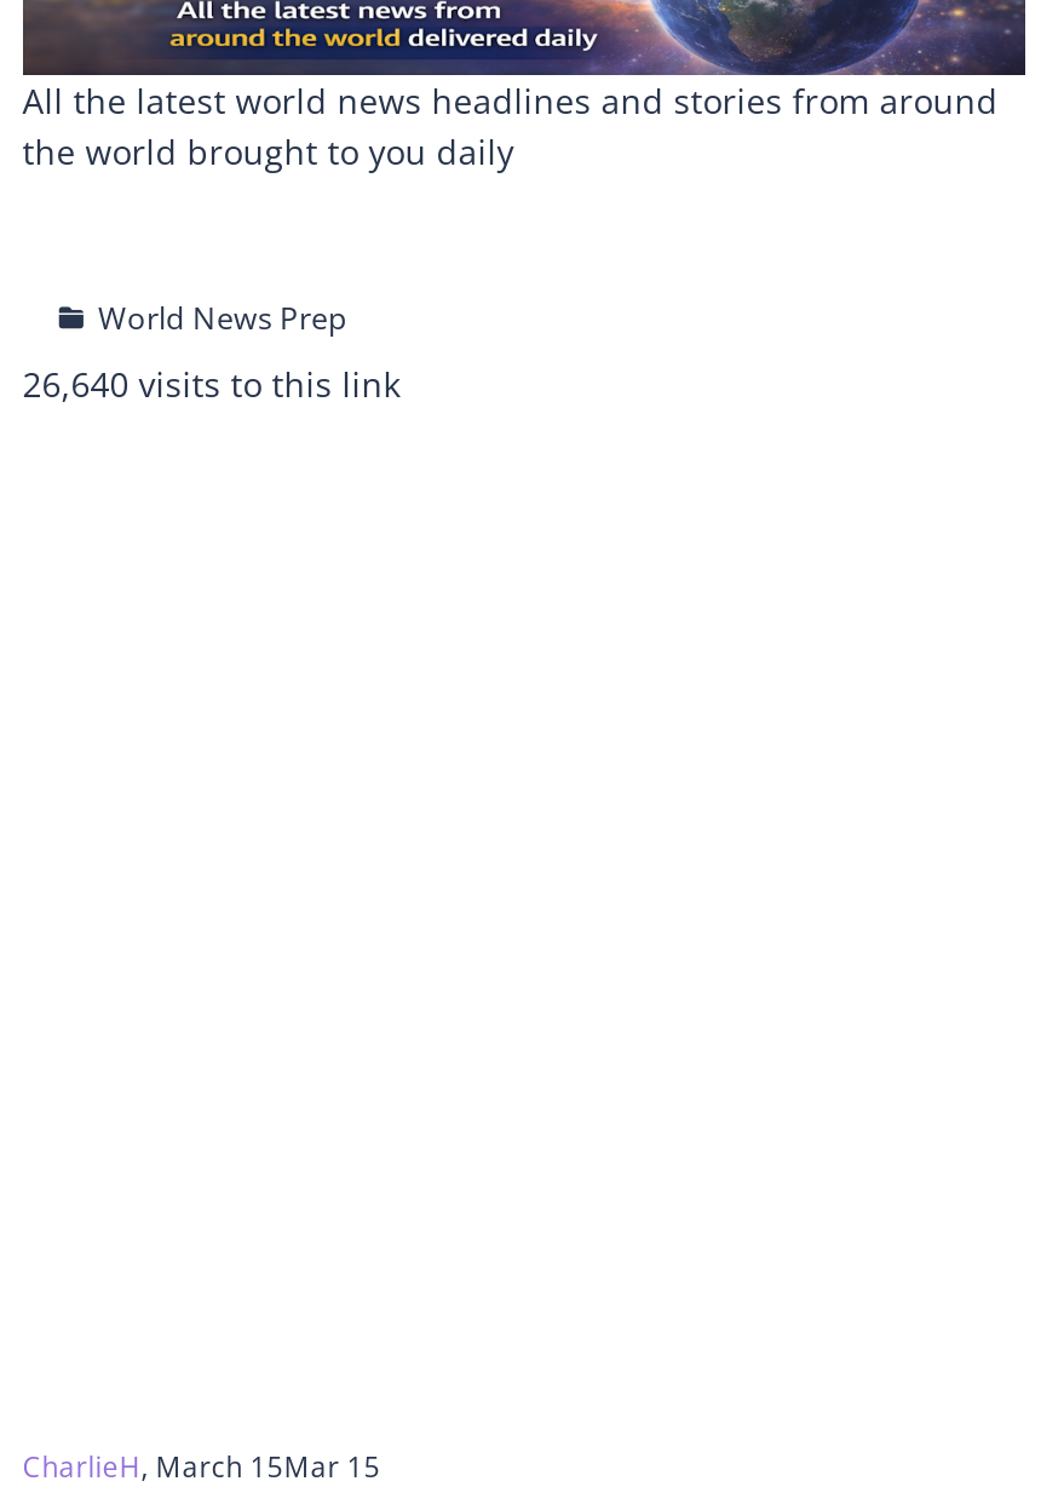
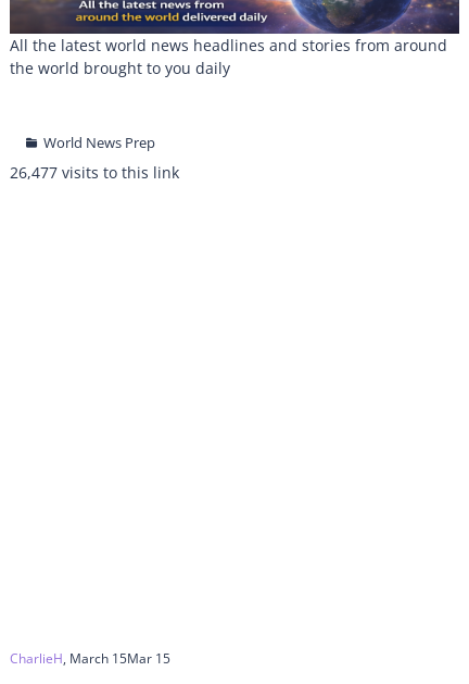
[23,360,400,406] 26,640 visits to this link -> [10,161,179,182] 26,477 visits to this link

